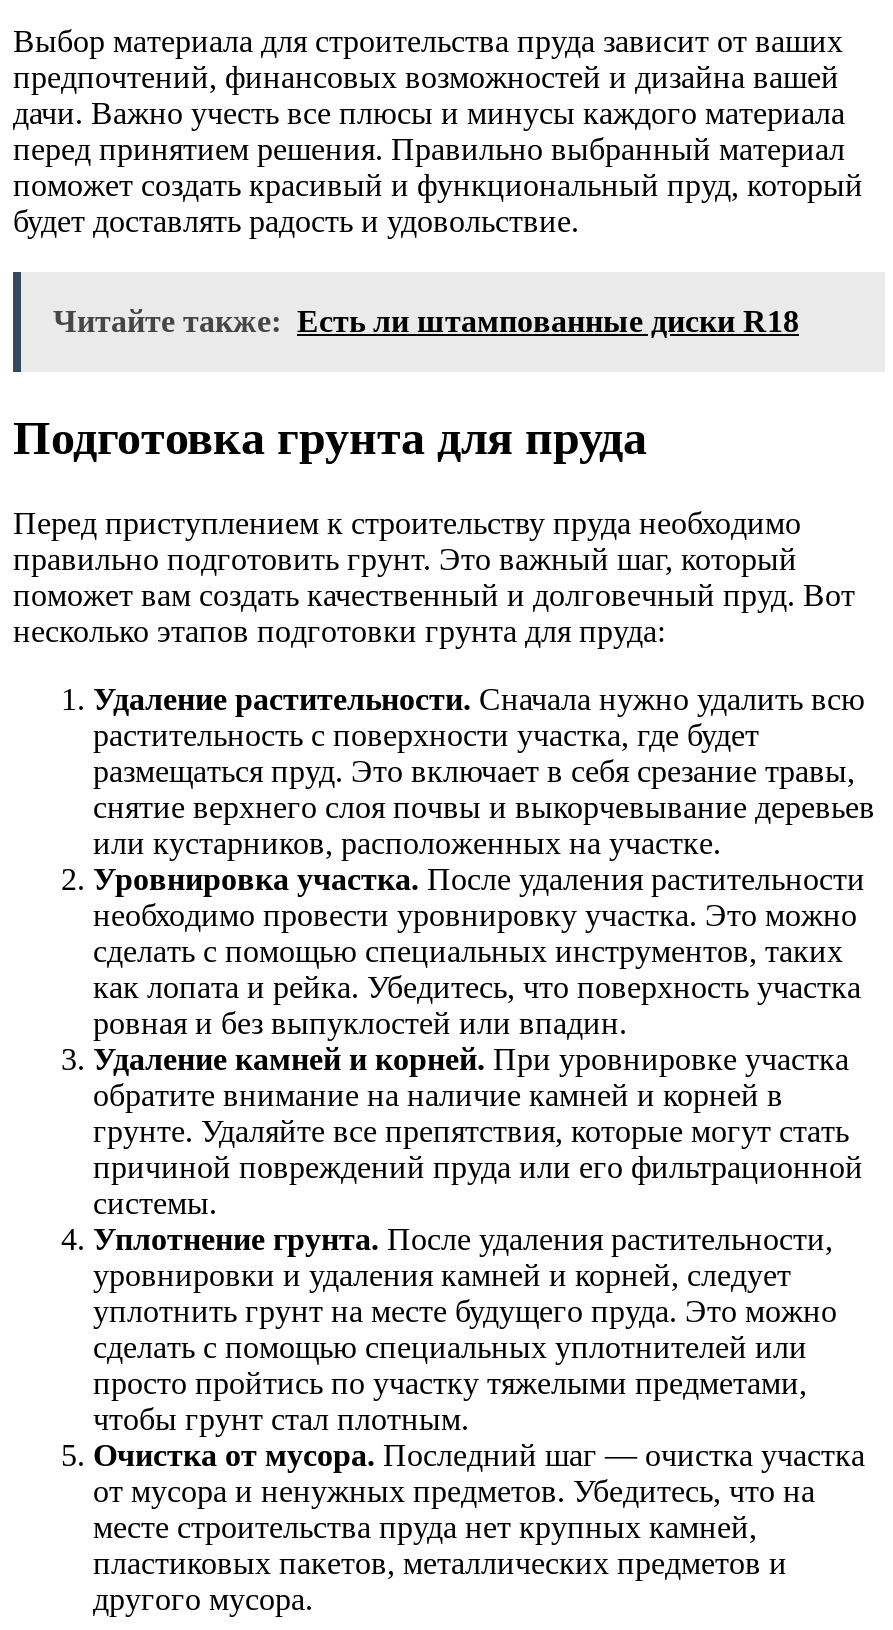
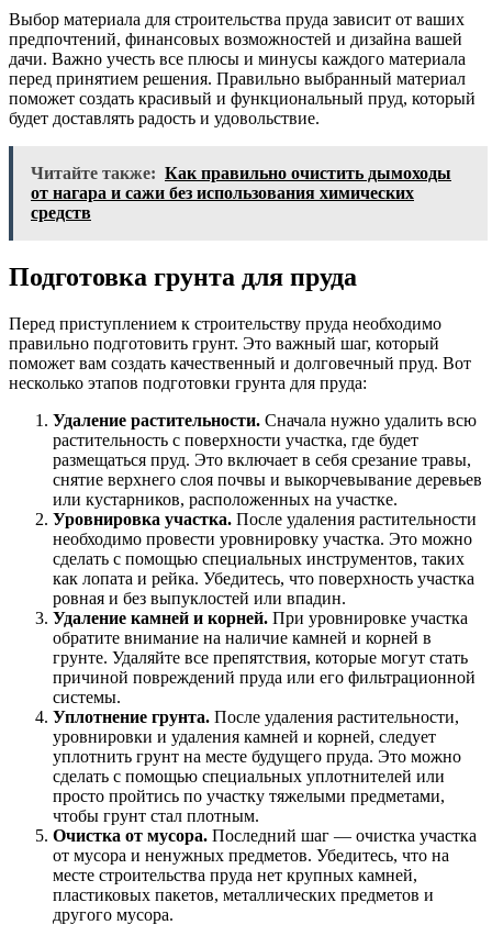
[53,305,799,339] Читайте также: Есть ли штампованные диски R18 -> [31,164,451,222] Читайте также: Как правильно очистить дымоходы | от нагара и сажи без использования химических | средств

